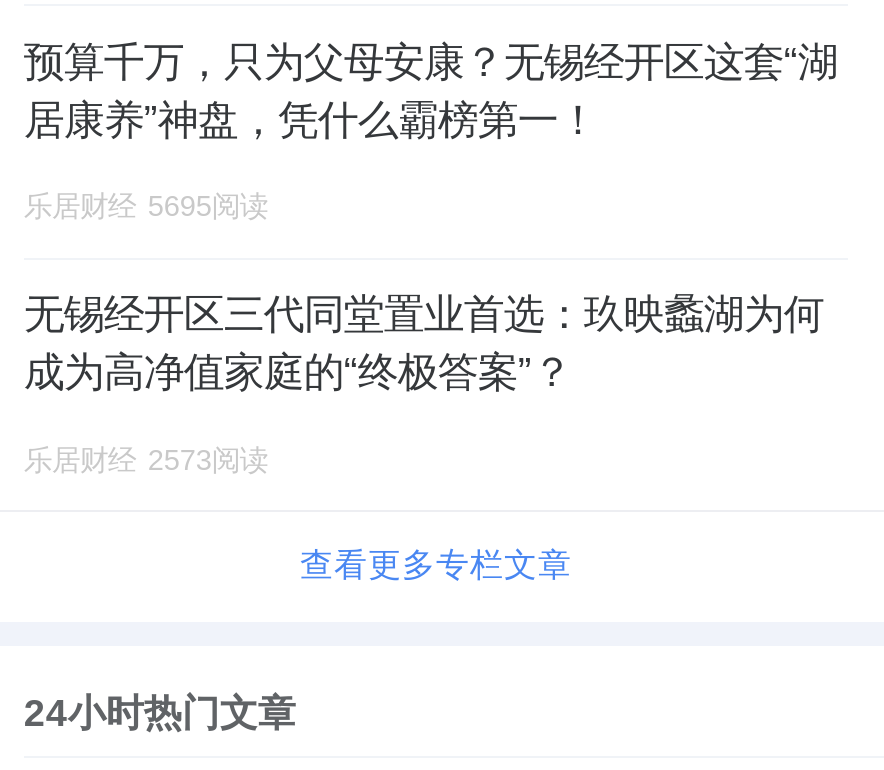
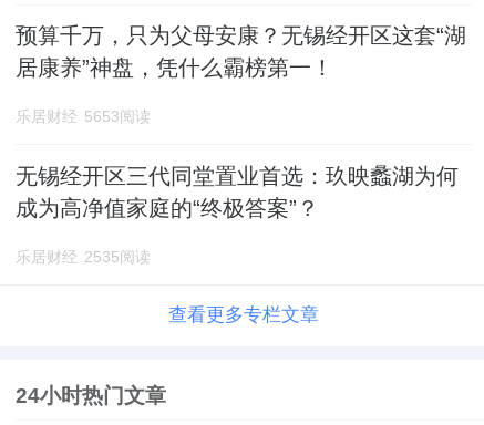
[24,191,268,223] 乐居财经 5695阅读 -> [15,107,151,125] 乐居财经 5653阅读
[24,444,268,476] 乐居财经 2573阅读 -> [15,247,151,265] 乐居财经 2535阅读

